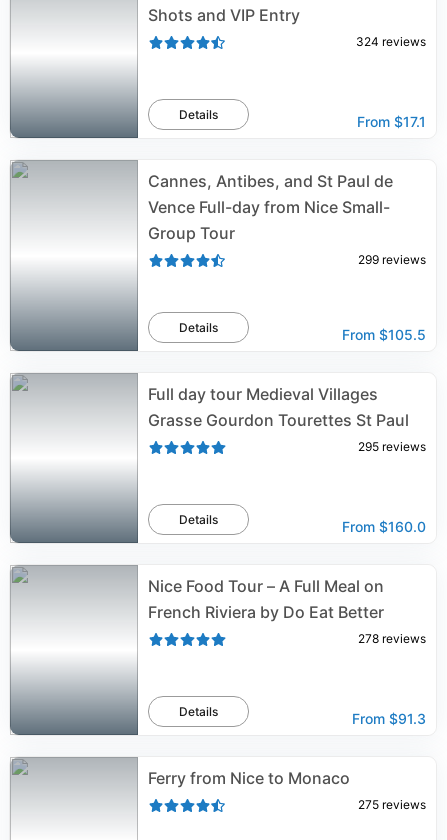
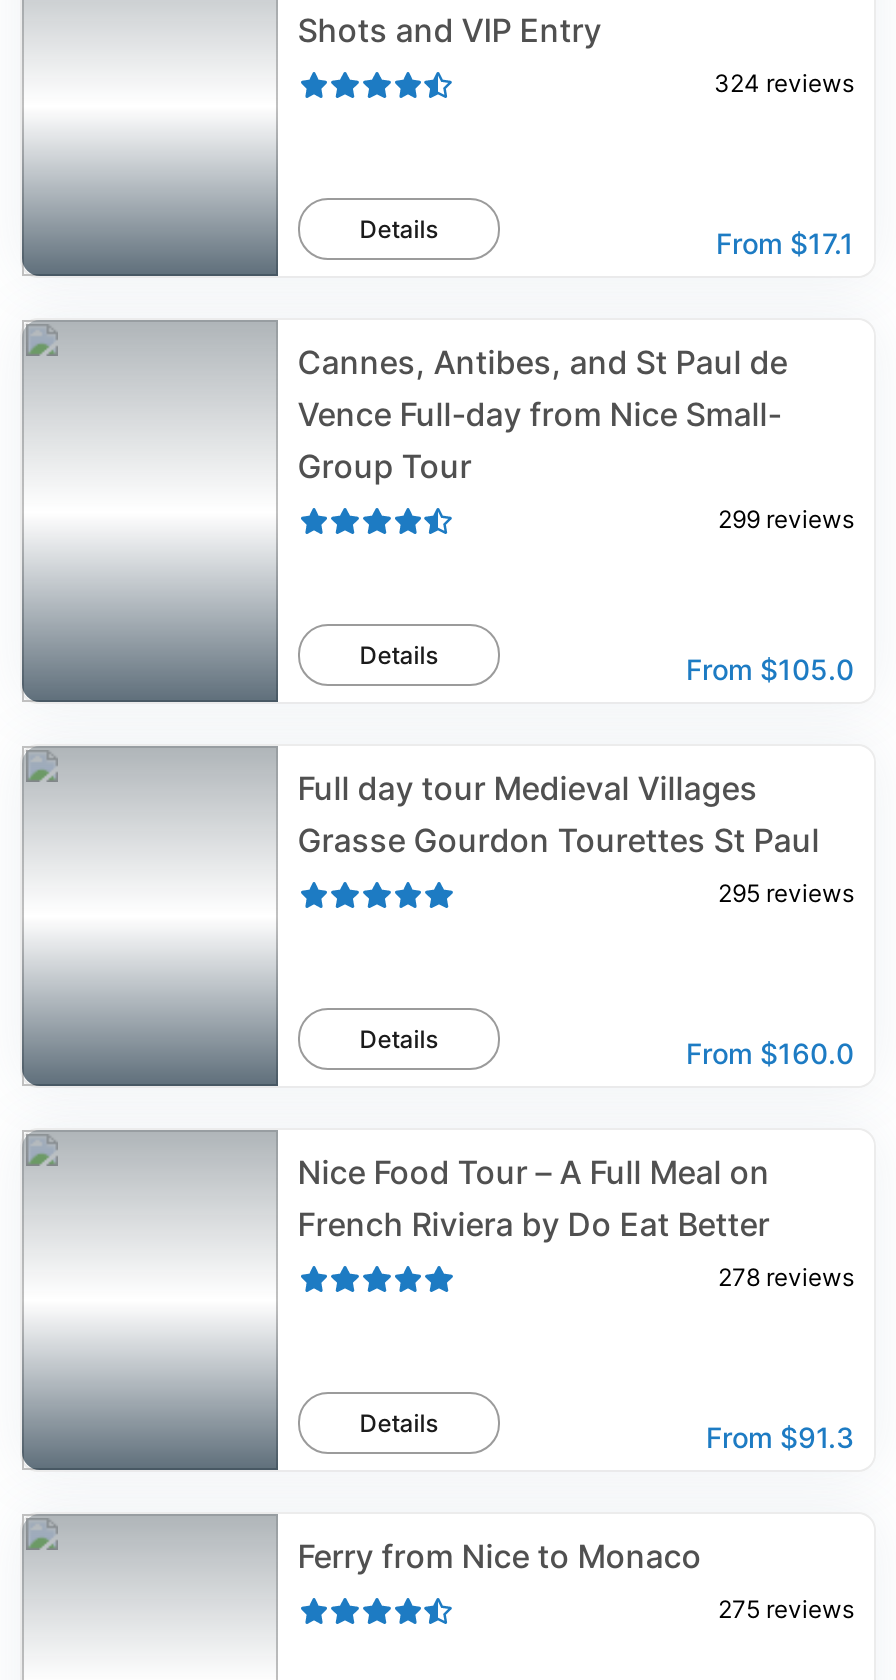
[342,326,426,343] From $105.5 -> [686,652,854,686] From $105.0

